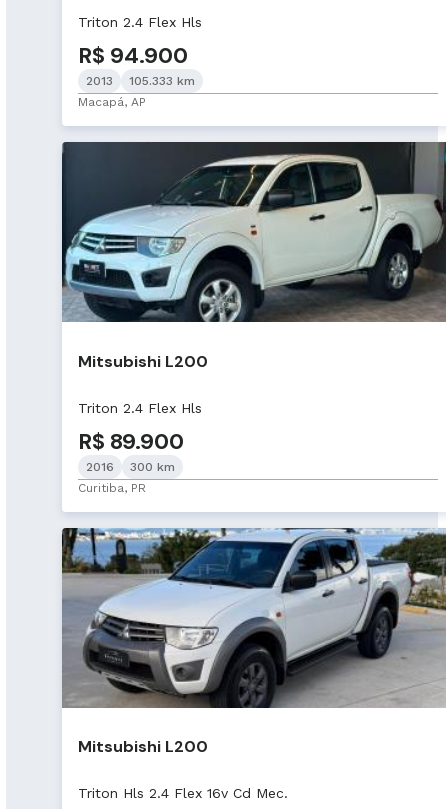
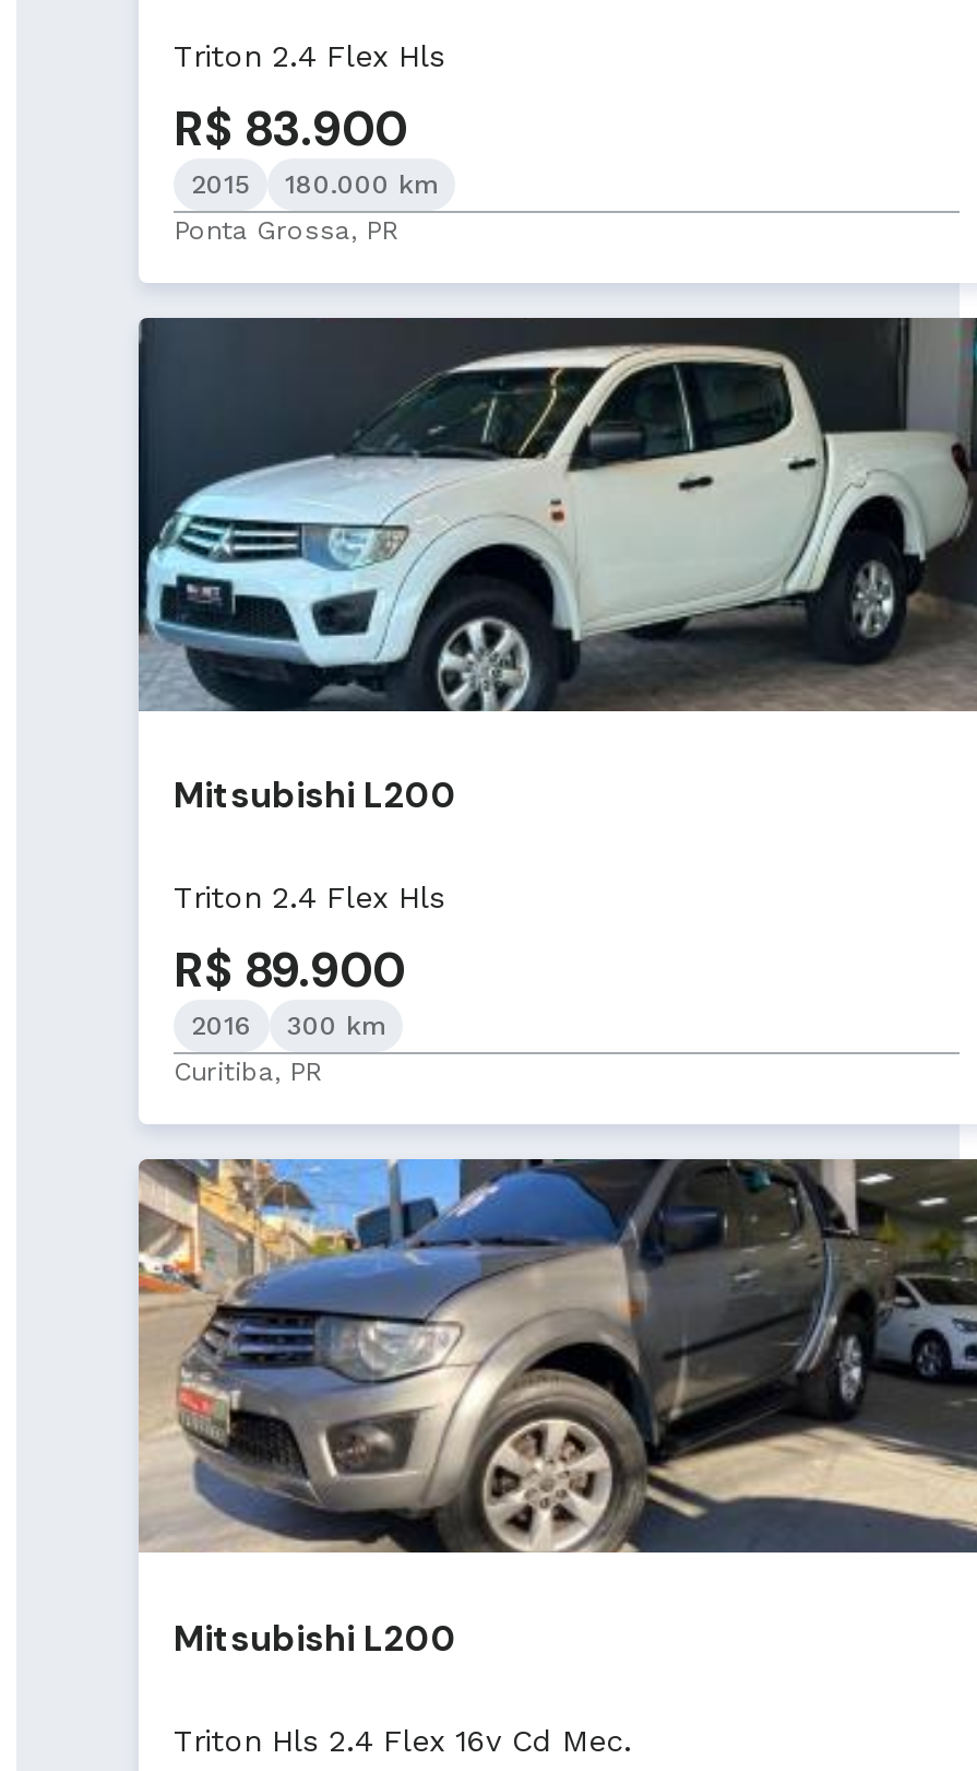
[78,41,195,88] R$ 94.900 | 2013 | 105.333 km -> [174,97,438,199] R$ 83.900 | 2015 | 180.000 km
[78,95,146,109] Macapá, AP -> [174,215,398,245] Ponta Grossa, PR
[61,528,443,709] [image] -> [139,1158,970,1554] [image]

